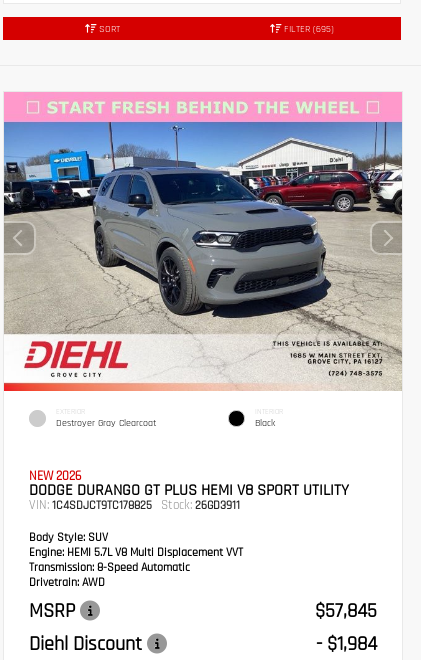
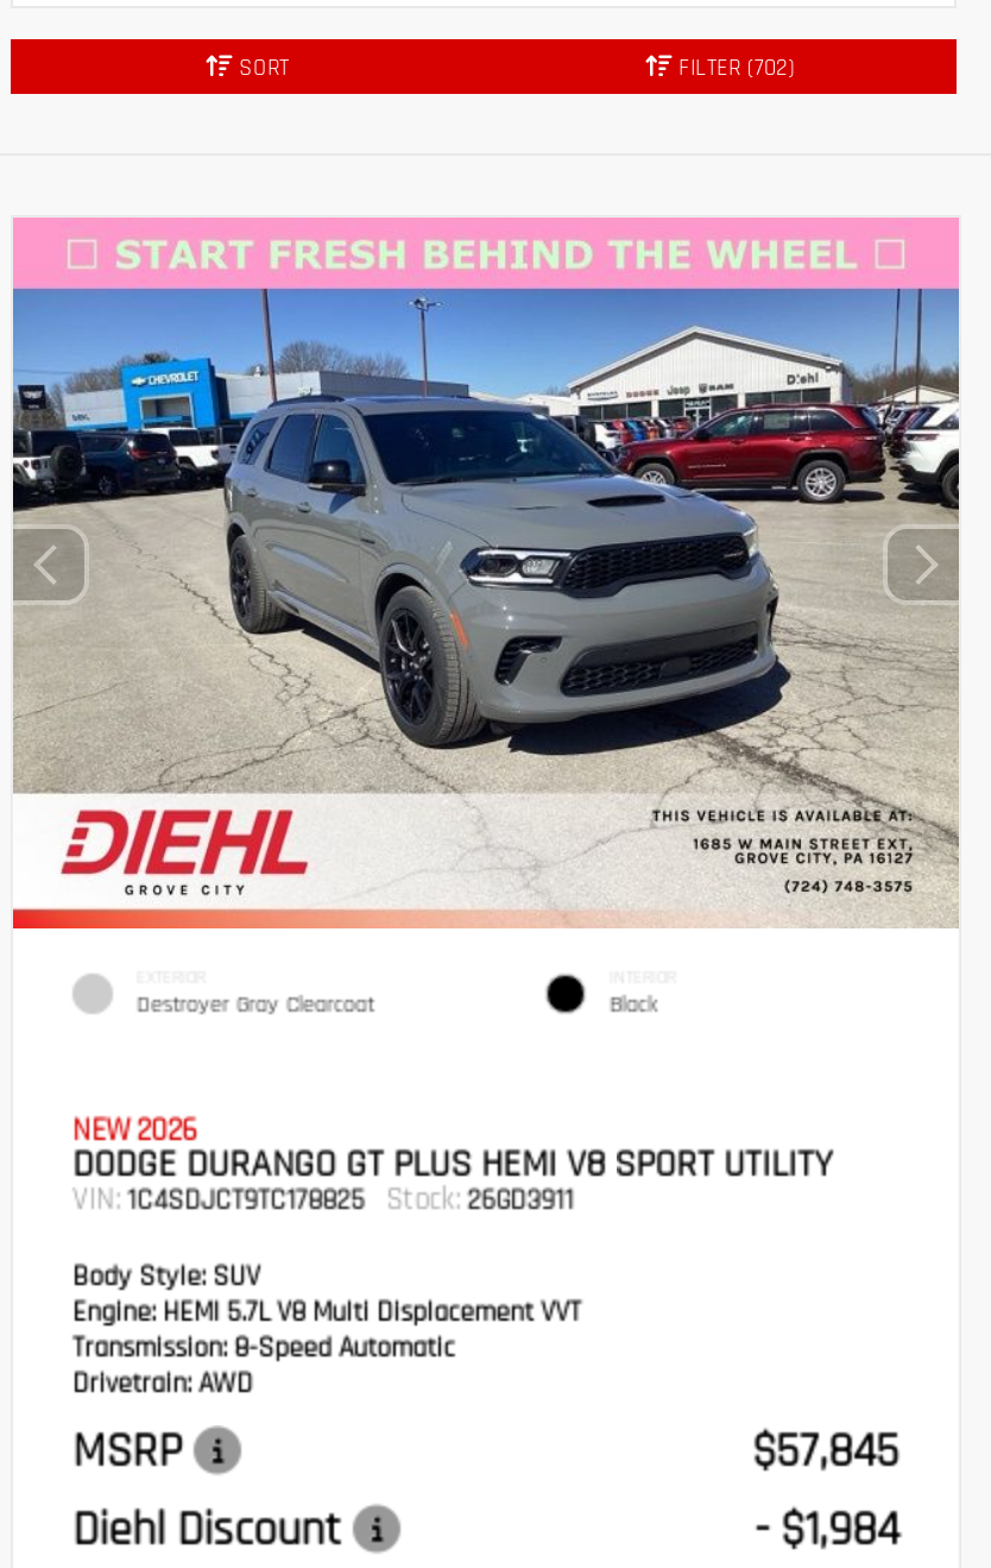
[280,23,333,35] FILTER (695) -> [671,53,795,82] FILTER (702)

